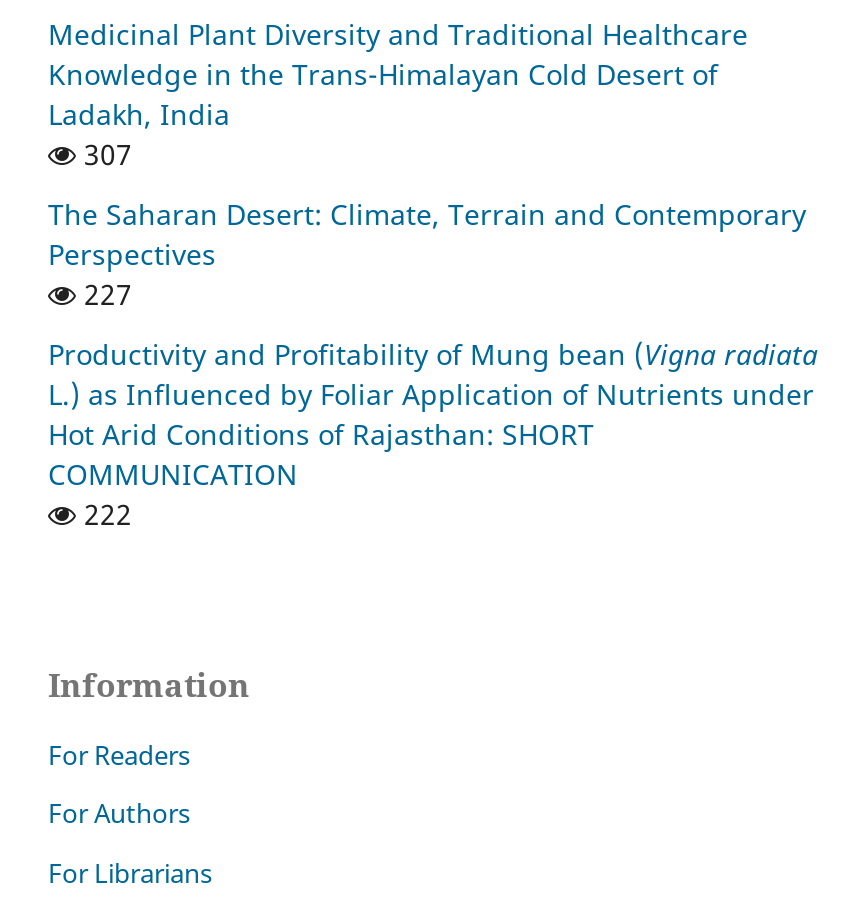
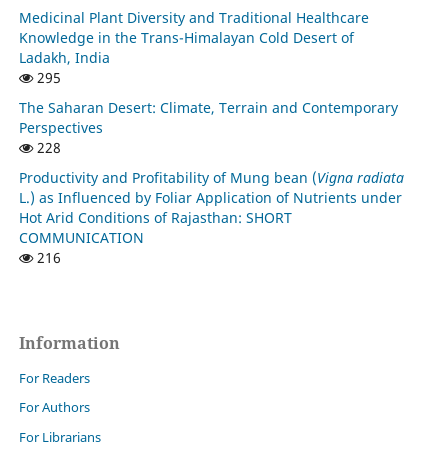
[76,134,132,172] 307 -> [33,68,61,87] 295
[76,274,132,312] 227 -> [33,138,61,157] 228
[76,494,132,532] 222 -> [33,247,61,266] 216

